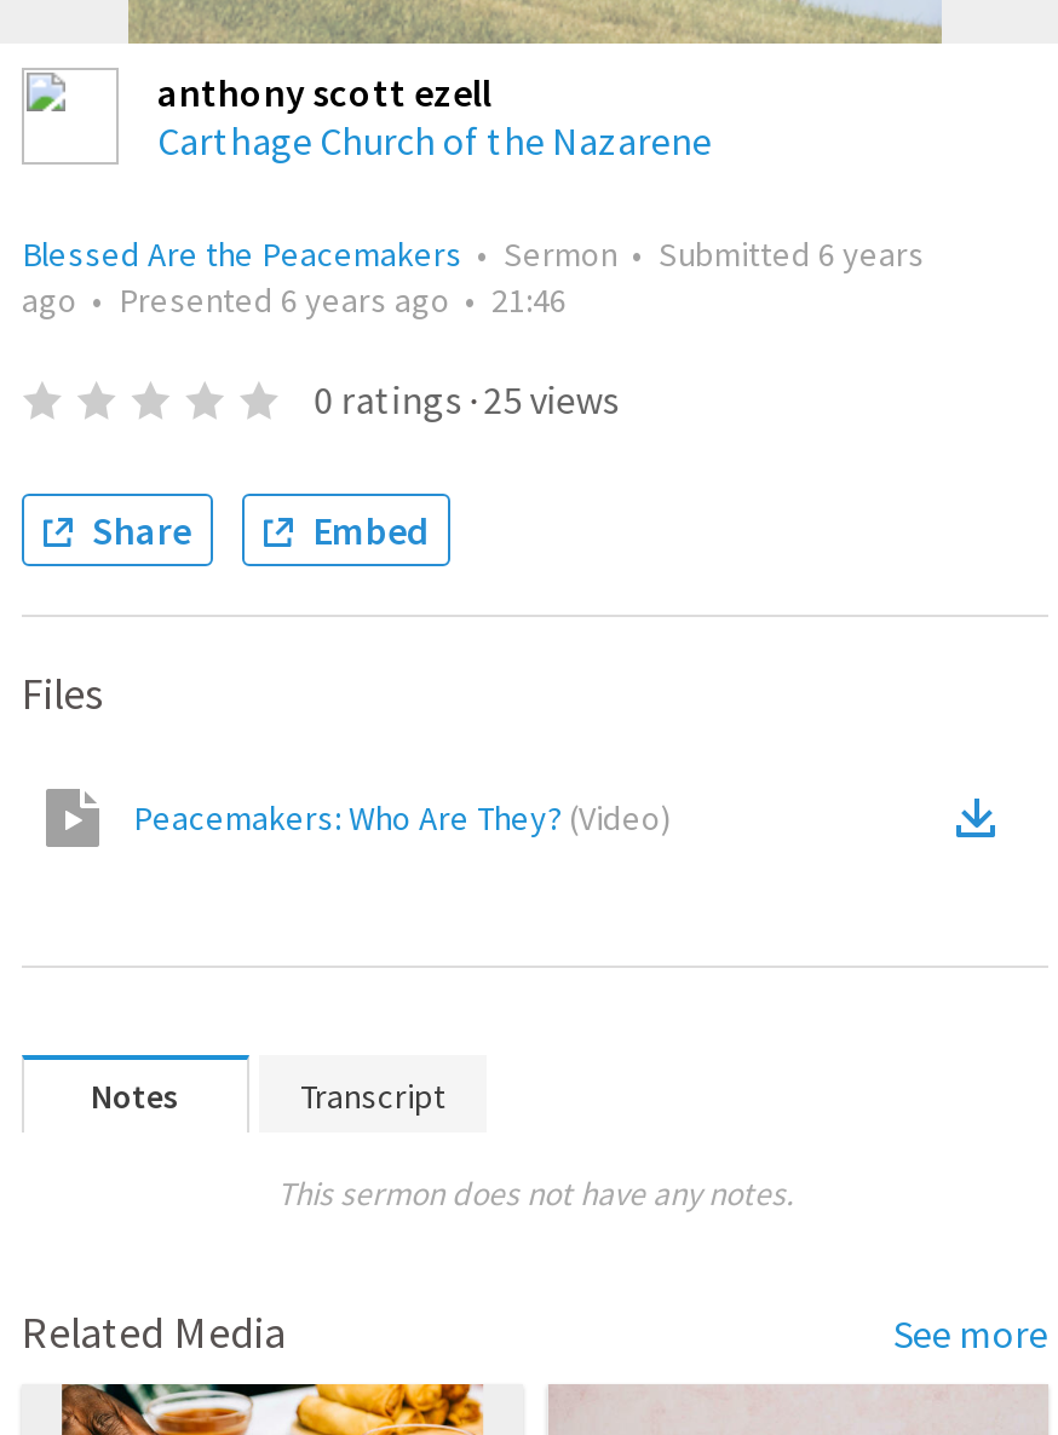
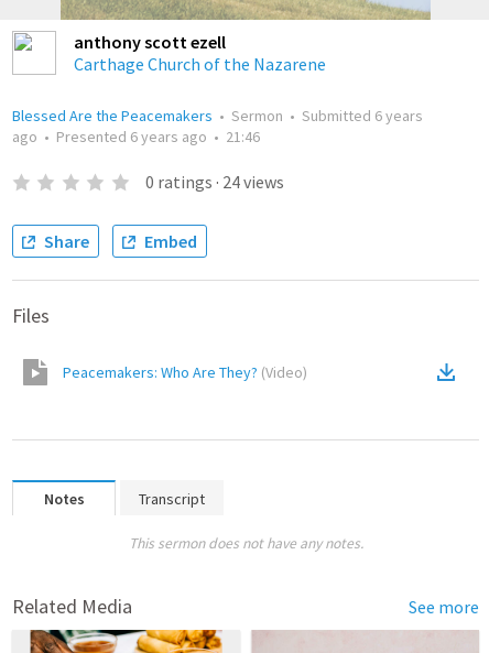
[314,375,619,423] 0 ratings · 25 views -> [145,171,284,193] 0 ratings · 24 views

